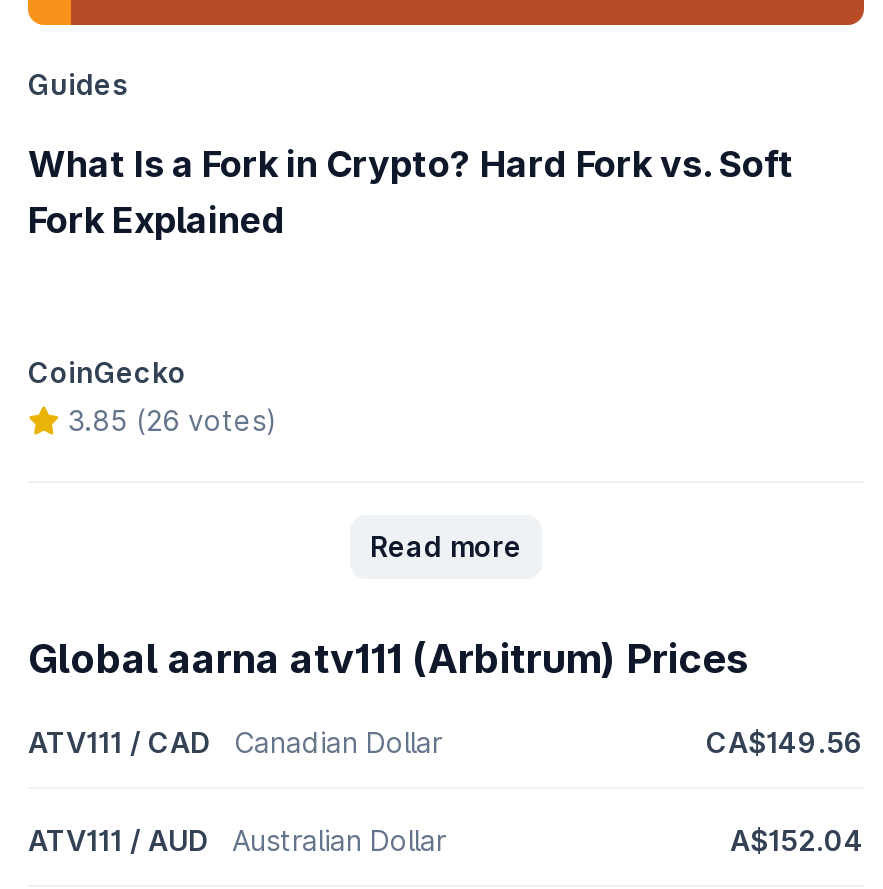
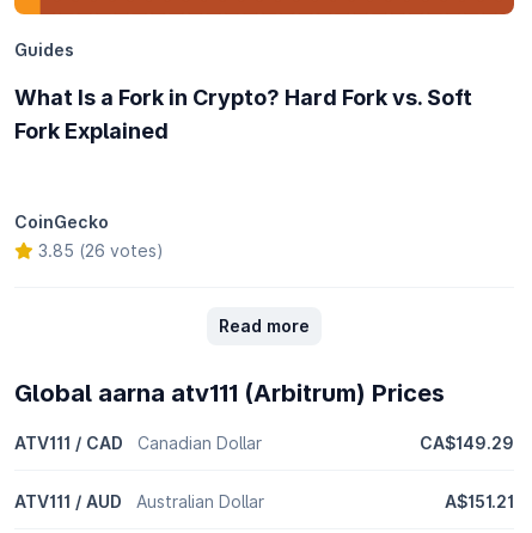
[706,724,864,758] CA$149.56 -> [420,433,514,453] CA$149.29
[730,822,864,856] A$152.04 -> [445,491,514,511] A$151.21

